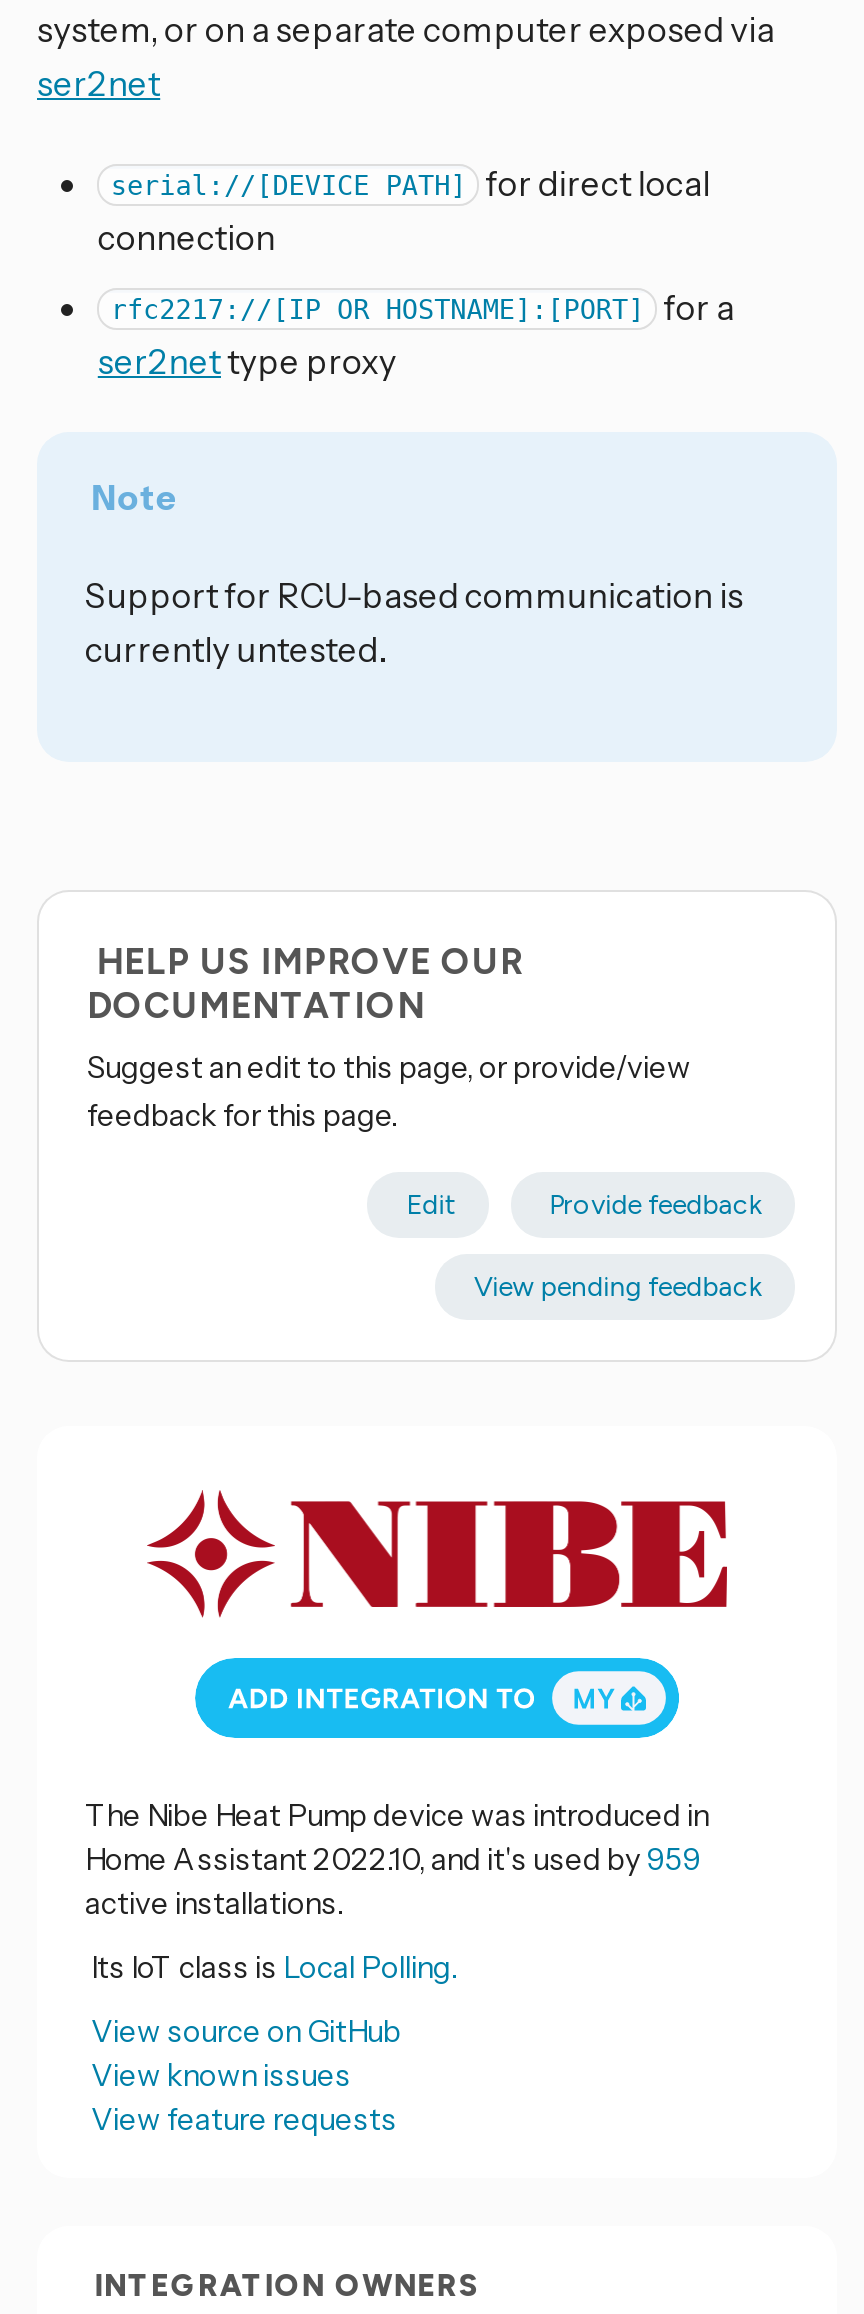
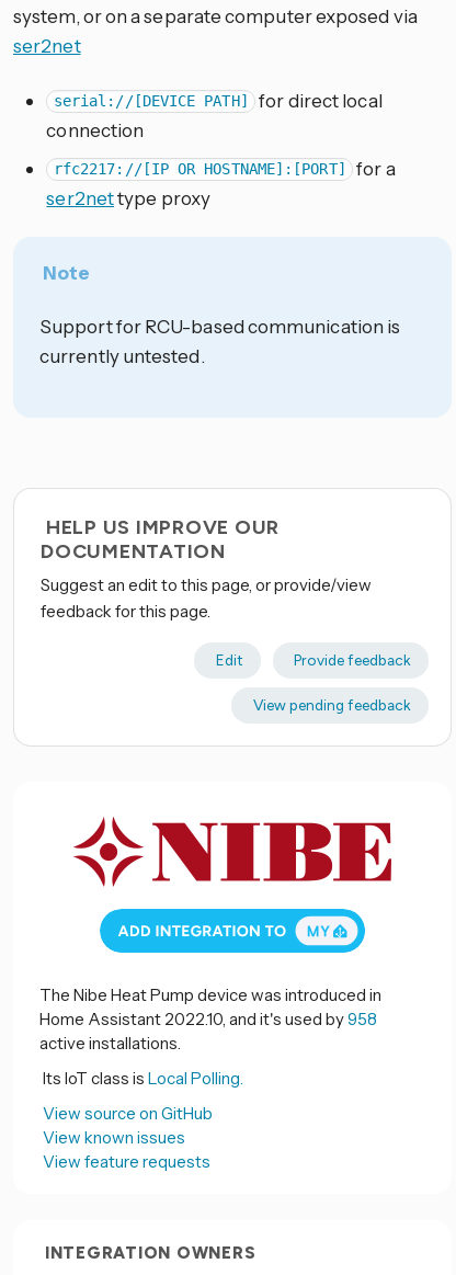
[85,1840,701,1878] Home Assistant 2022.10, and it's used by 959 -> [39,1009,377,1030] Home Assistant 2022.10, and it's used by 958

